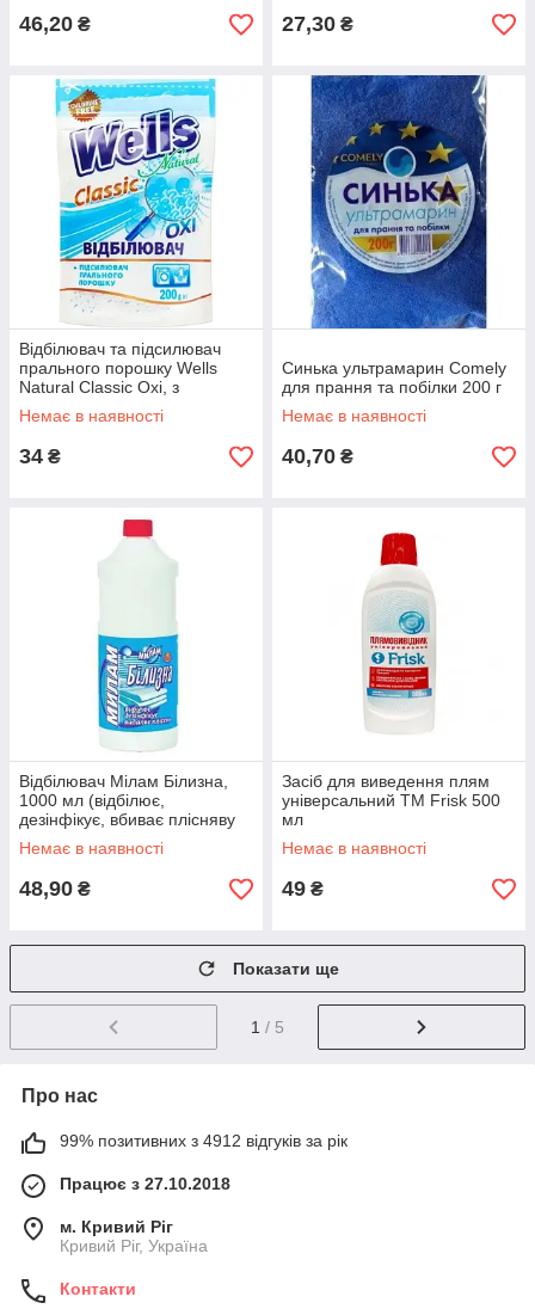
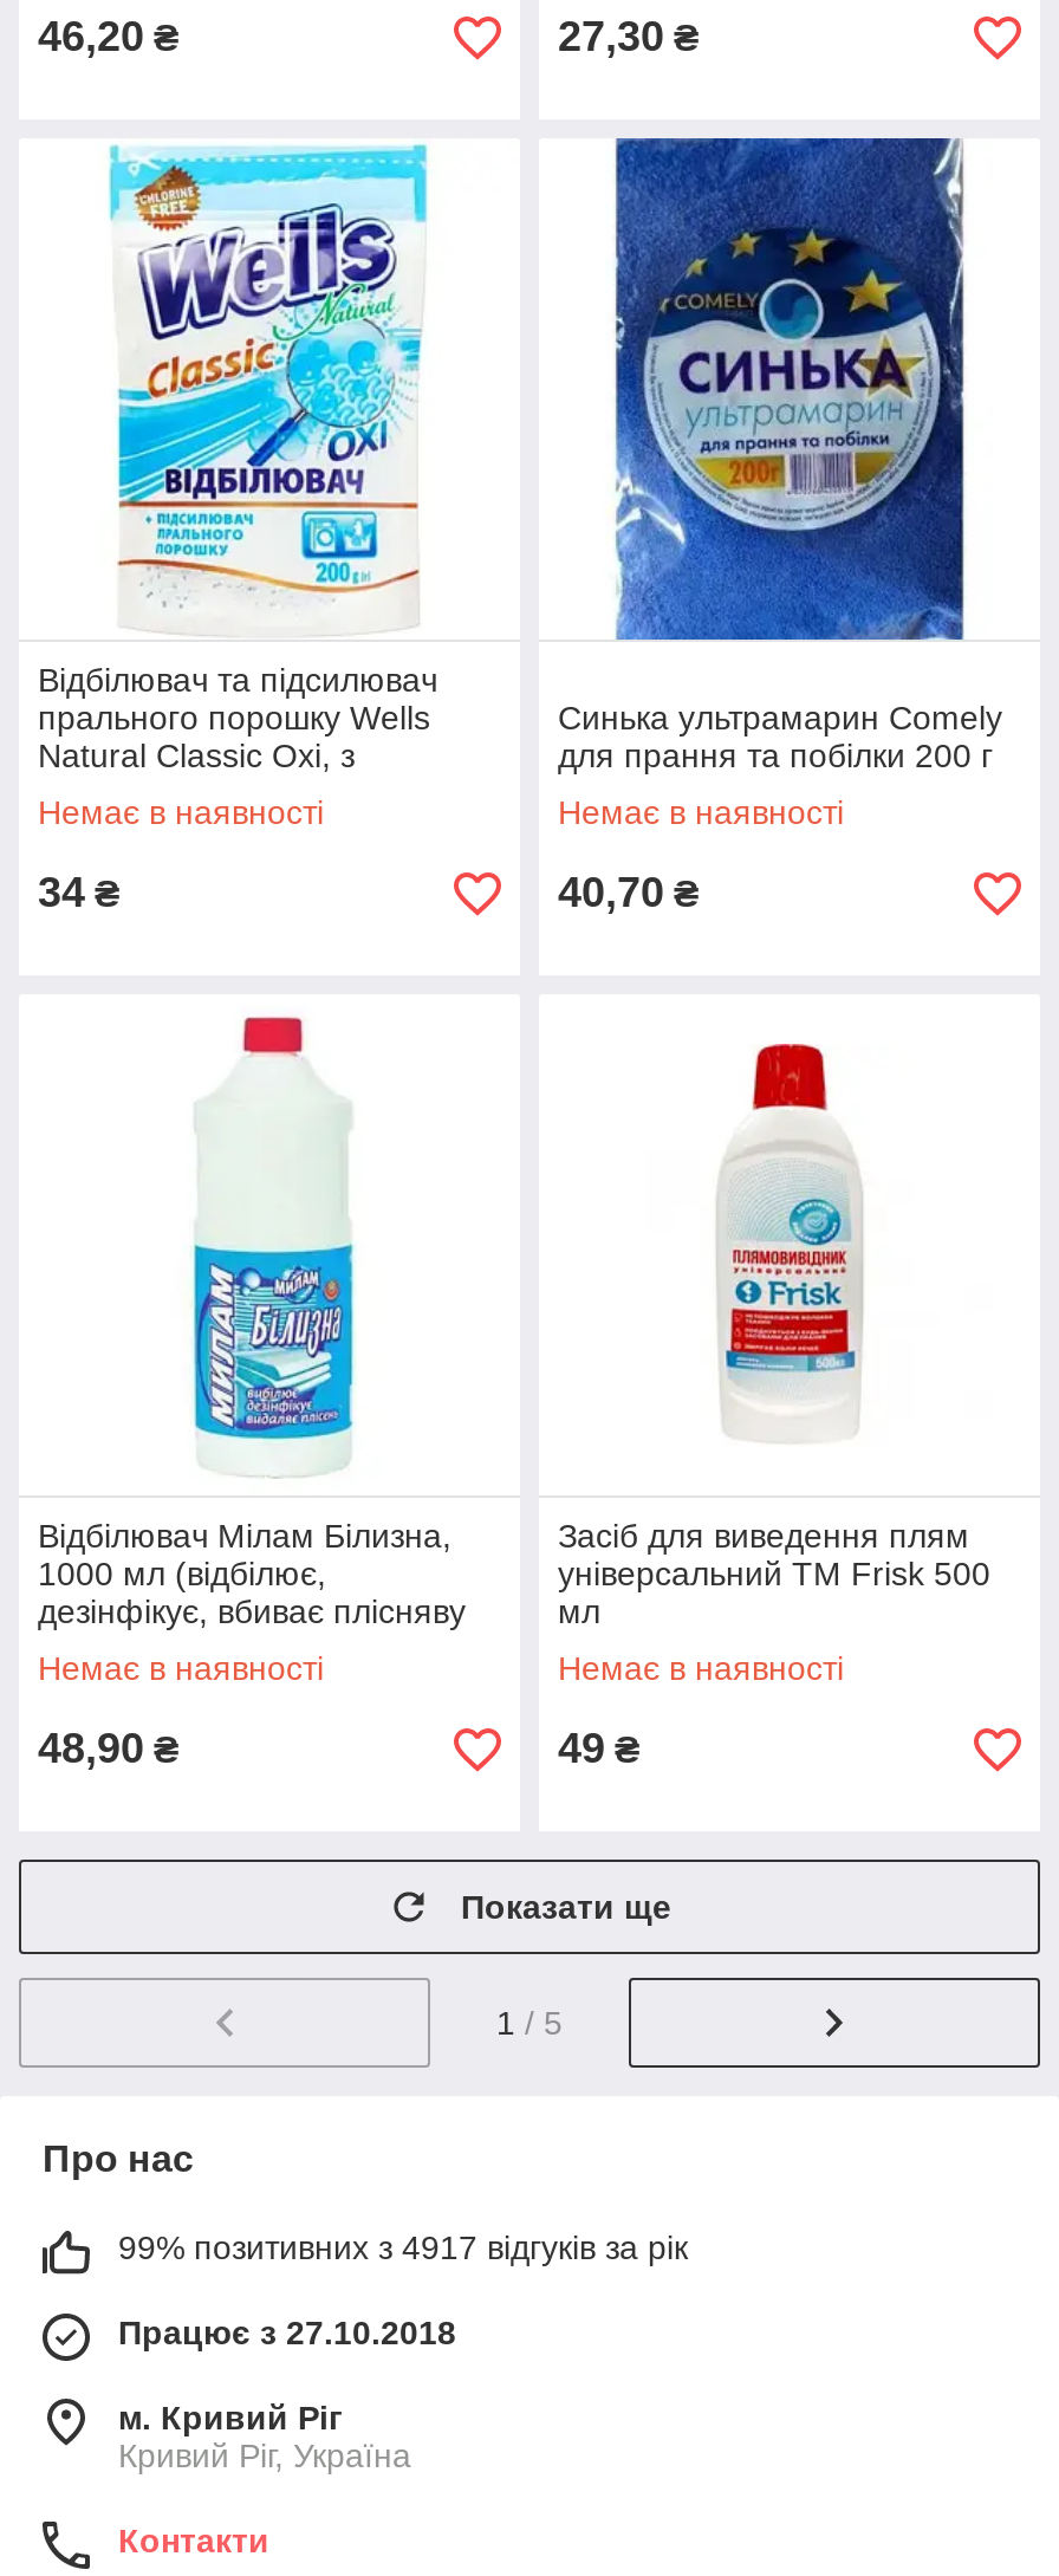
[60,1131,348,1150] 99% позитивних з 4912 відгуків за рік -> [118,2228,688,2266] 99% позитивних з 4917 відгуків за рік

